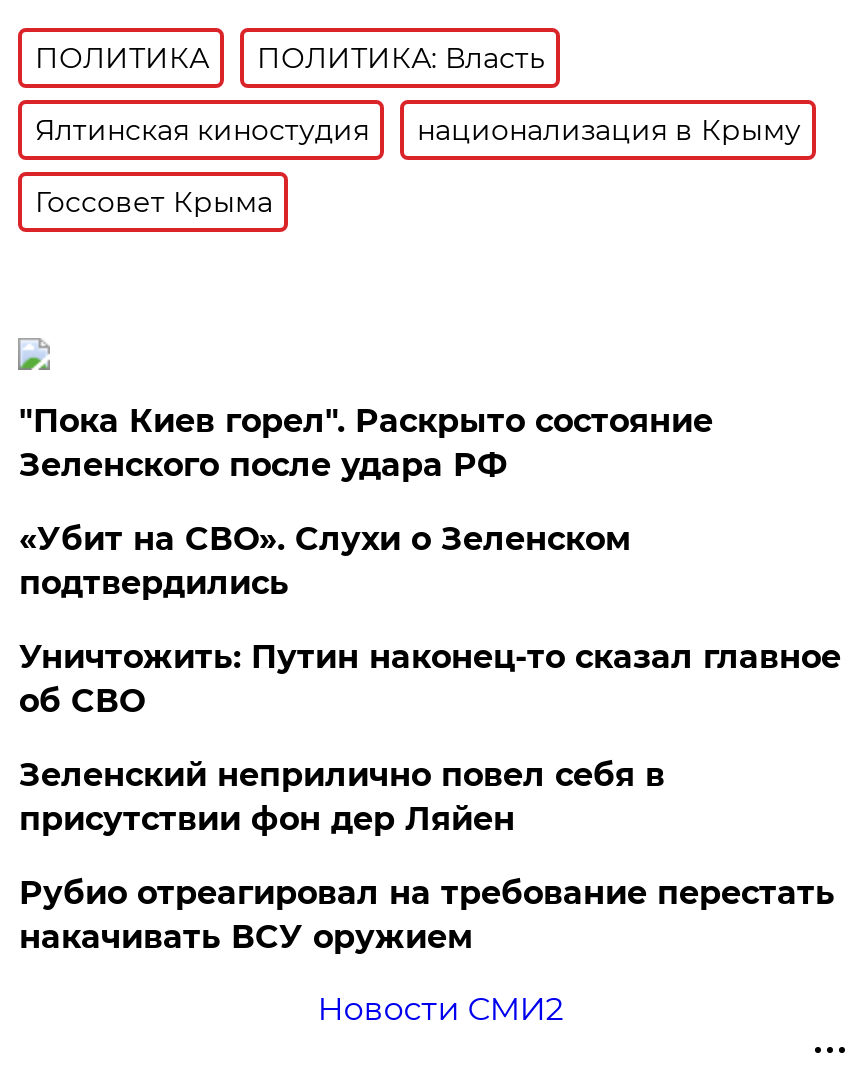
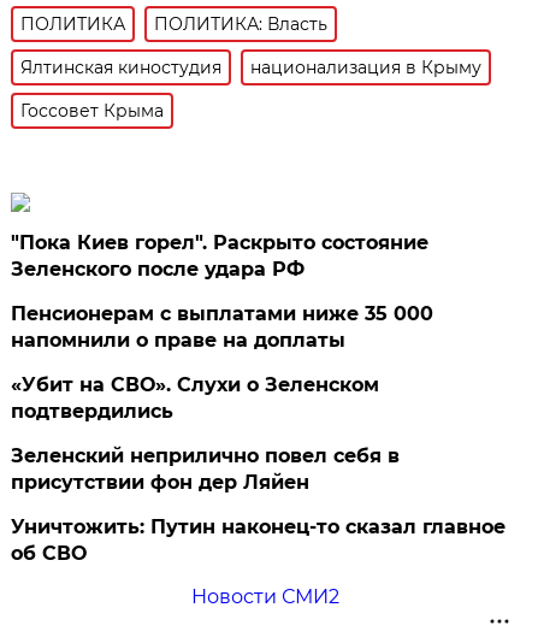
none -> [11,302,434,351] Пенсионерам с выплатами ниже 35 000 | напомнили о праве на доплаты
moved [19,520,631,602] -> [11,373,380,423]: «Убит на СВО». Слухи о Зеленском | подтвердились
moved [19,638,841,720] -> [11,515,506,565]: Уничтожить: Путин наконец-то сказал главное | об СВО
[19,874,835,956] Рубио отреагировал на требование перестать | накачивать ВСУ оружием -> none

